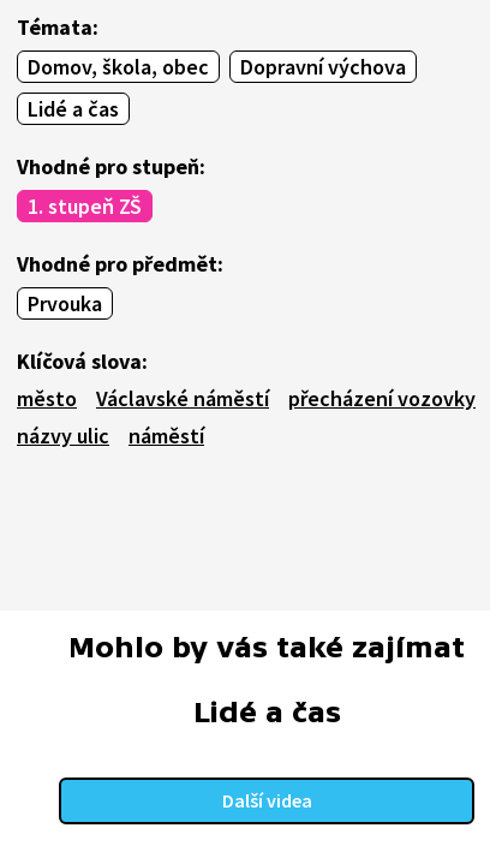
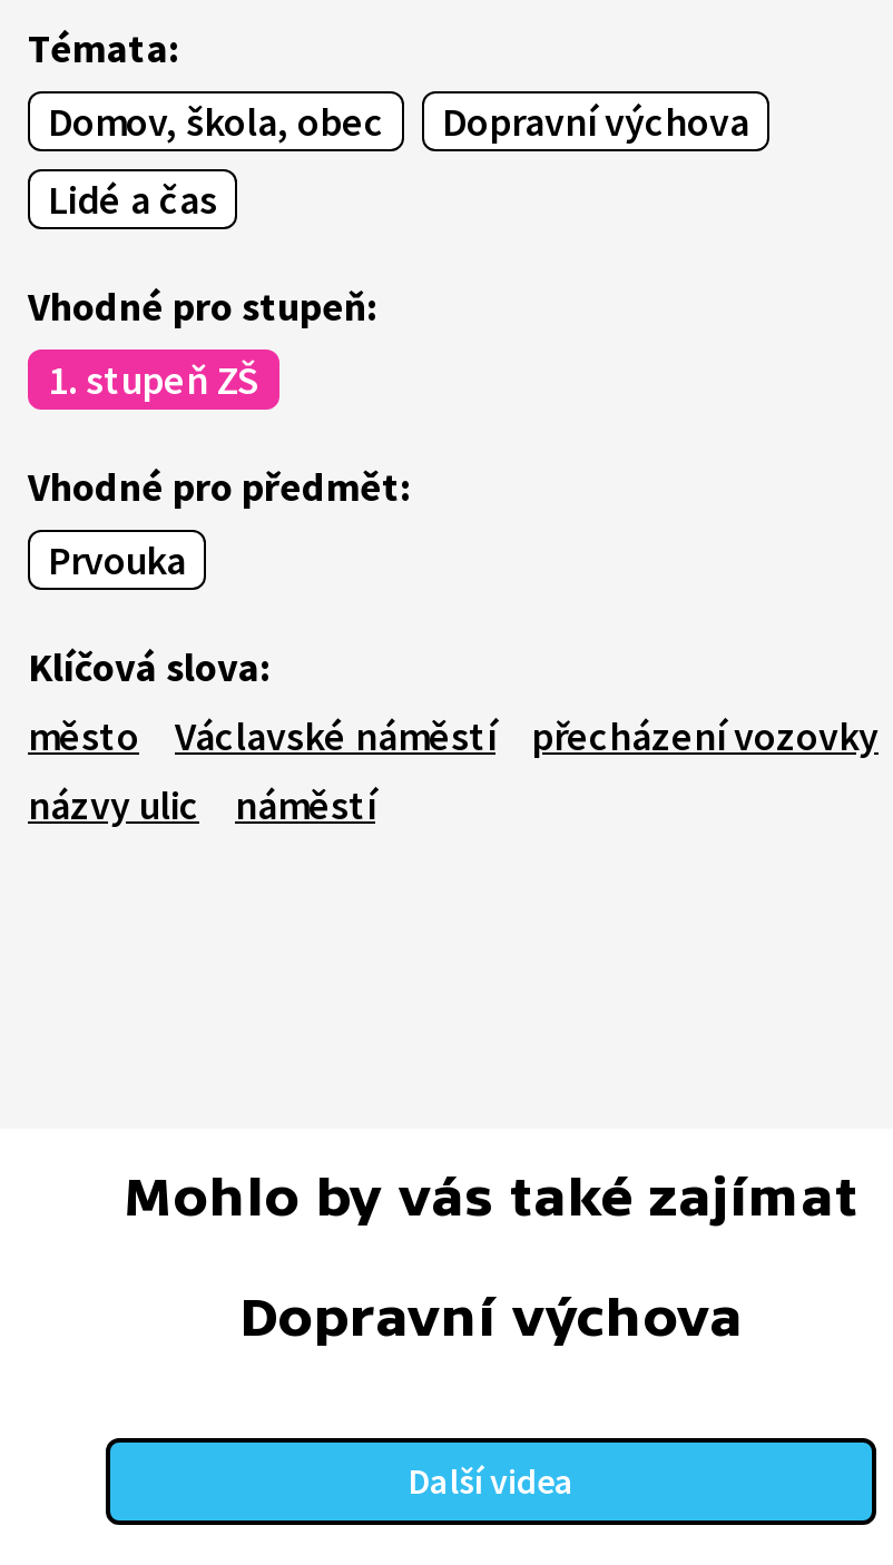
[193,696,340,728] Lidé a čas -> [239,1287,743,1347] Dopravní výchova

